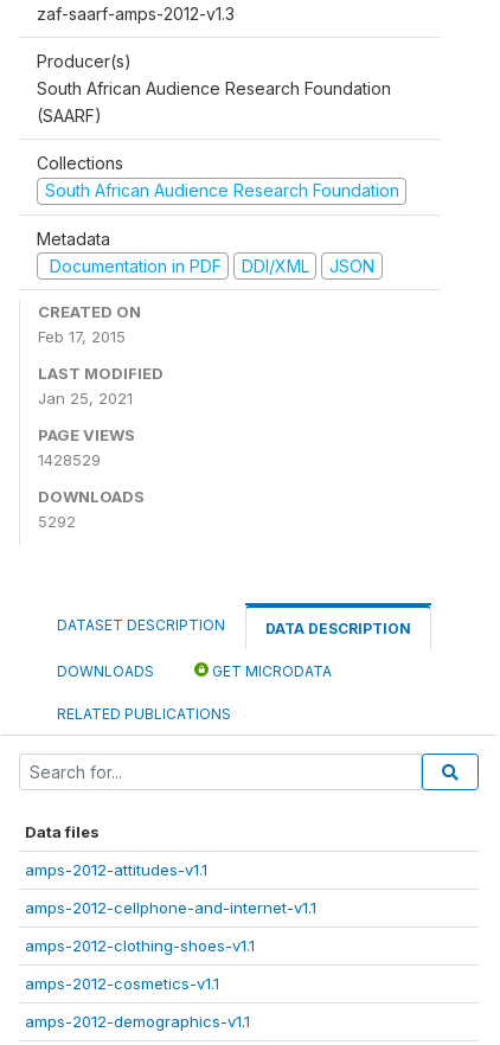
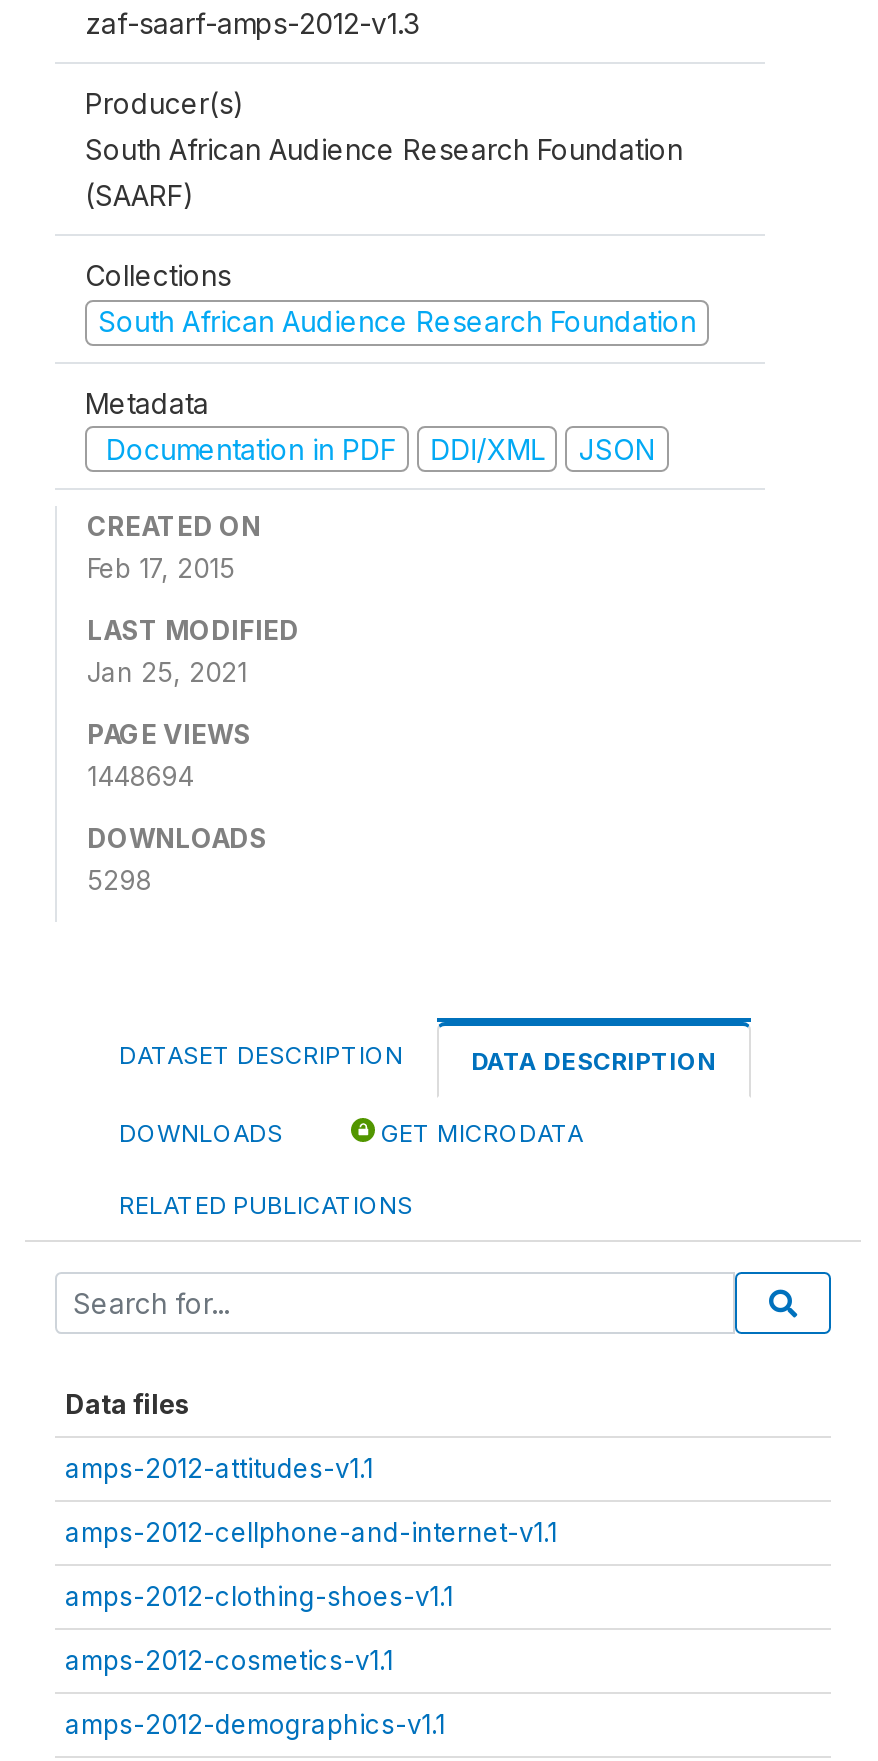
[38,450,101,469] 1428529 -> [87,760,193,792] 1448694
[38,512,76,531] 5292 -> [87,864,151,896] 5298

